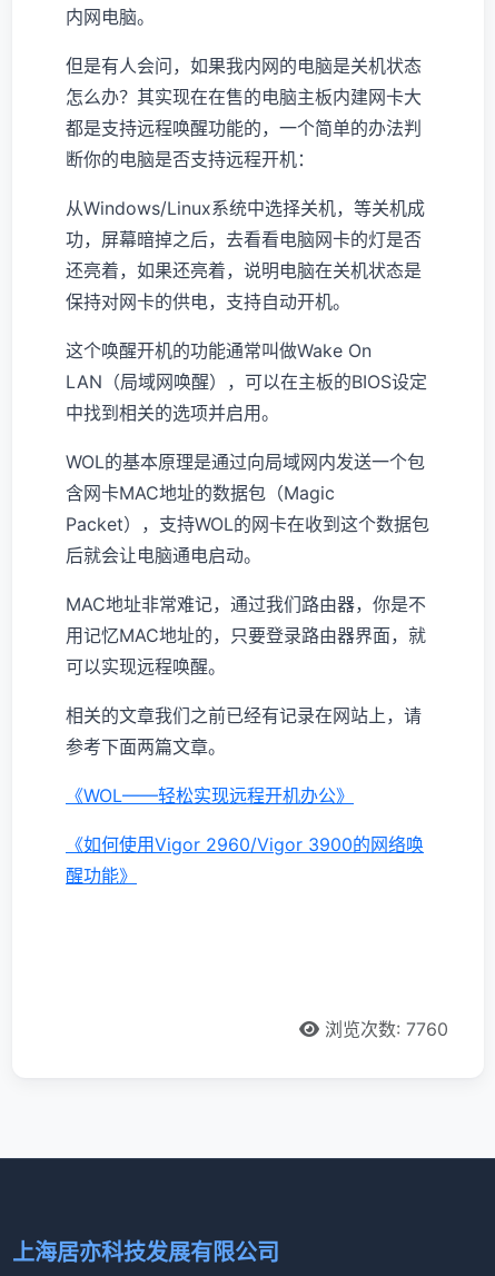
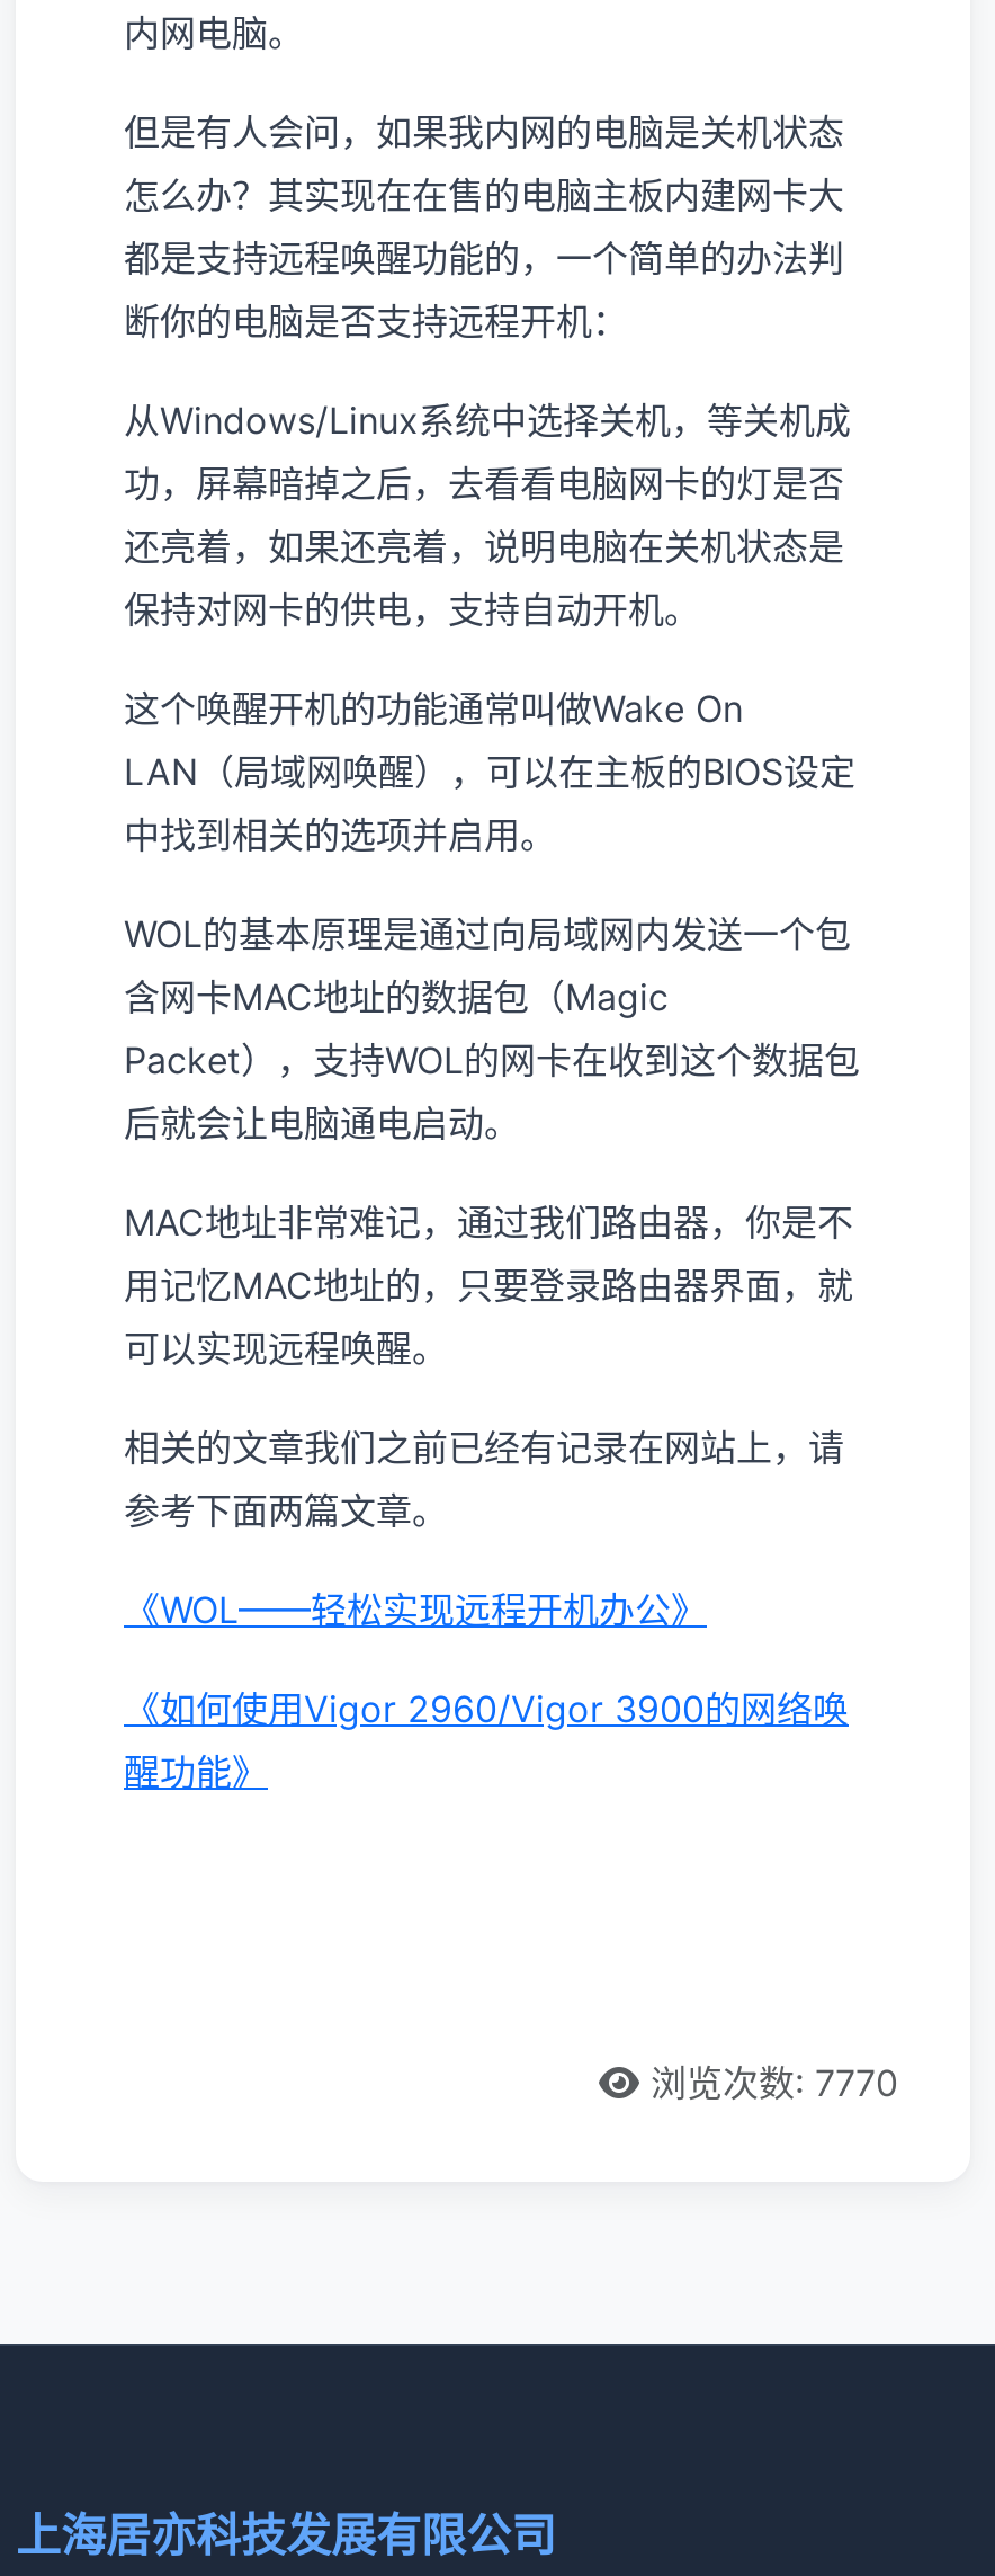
[319,1018,448,1040] 浏览次数: 7760 -> [639,2060,898,2105] 浏览次数: 7770

